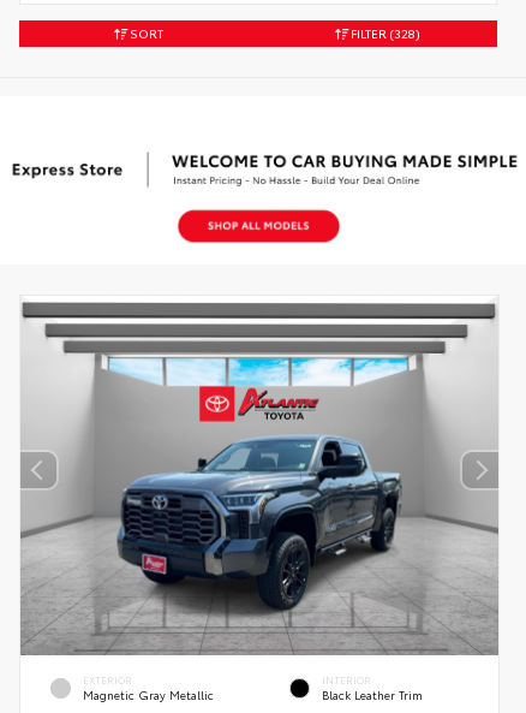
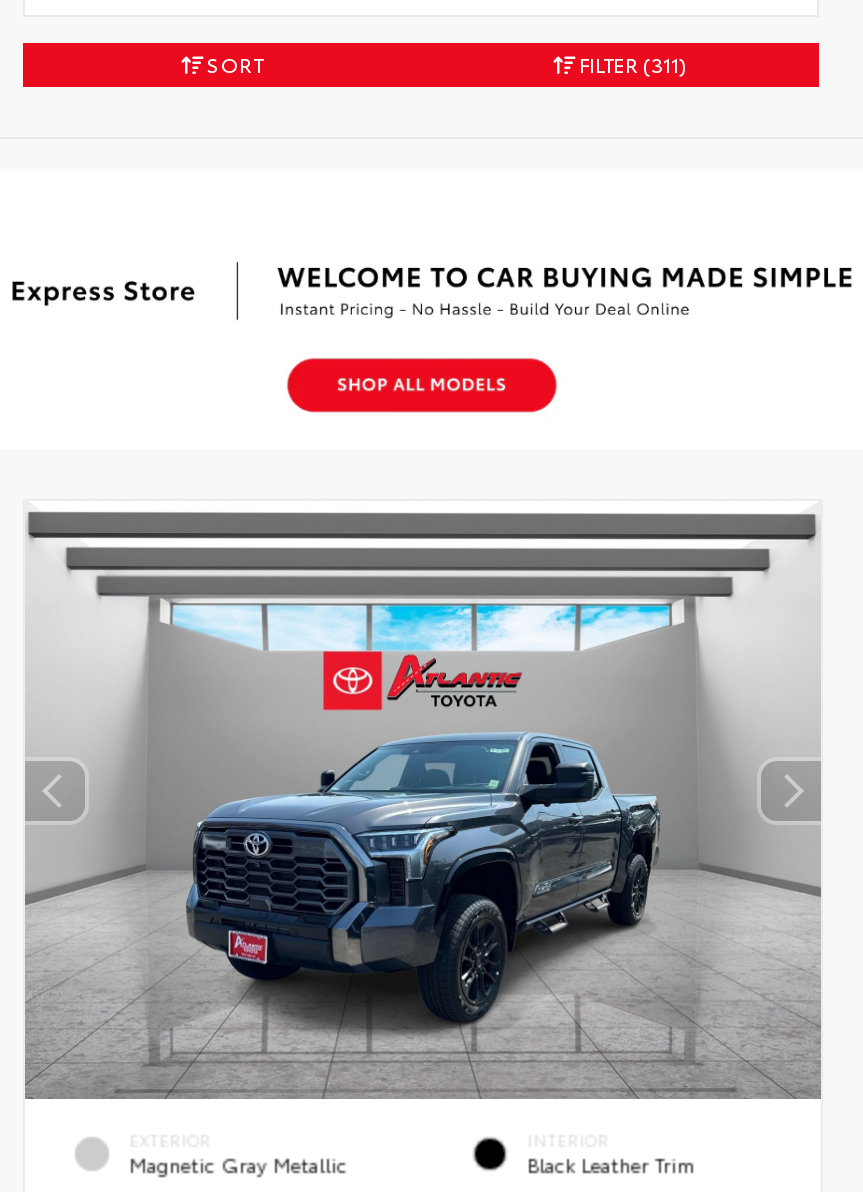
[348,24,420,42] FILTER (328) -> [575,49,687,79] FILTER (311)

